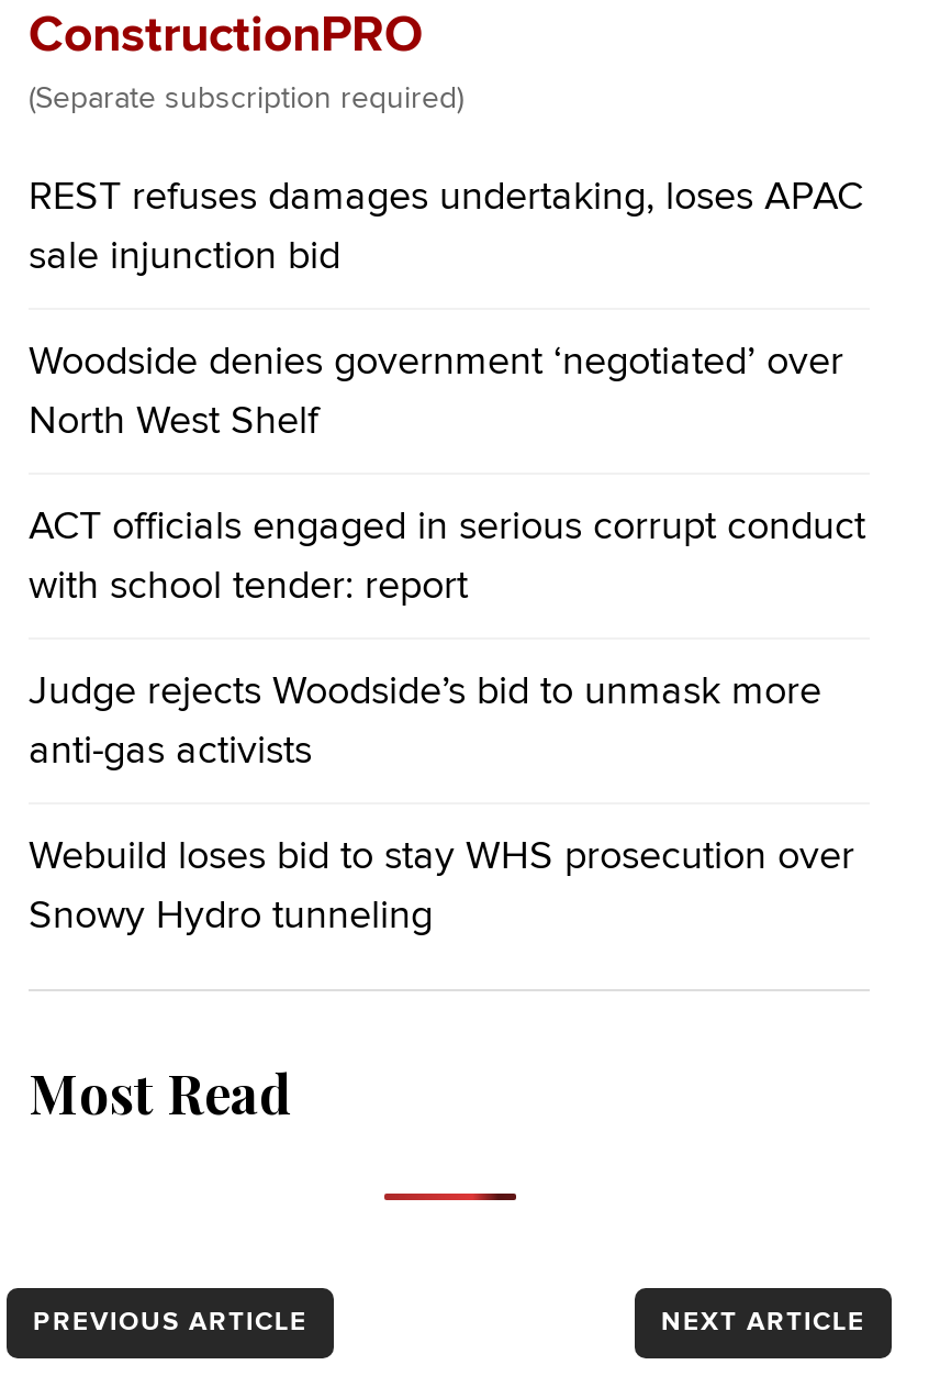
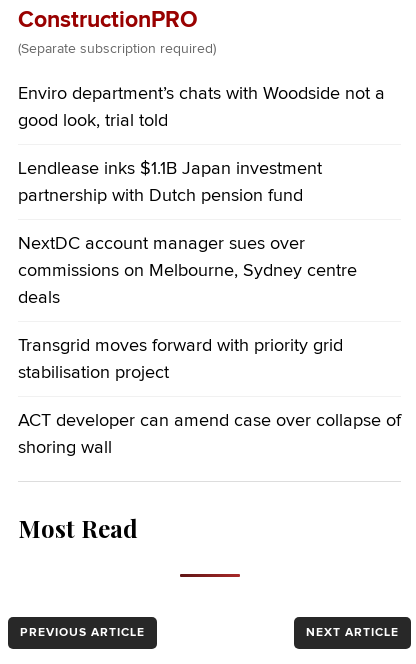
[29,178,865,937] REST refuses damages undertaking, loses APAC | sale injunction bid | Woodside denies government ‘negotiated’ over | North West Shelf | ACT officials engaged in serious corrupt conduct | with school tender: report | Judge rejects Woodside’s bid to unmask more | anti-gas activists | Webuild loses bid to stay WHS prosecution over | Snowy Hydro tunneling -> [18,85,401,457] Enviro department’s chats with Woodside not a | good look, trial told | Lendlease inks $1.1B Japan investment | partnership with Dutch pension fund | NextDC account manager sues over | commissions on Melbourne, Sydney centre | deals | Transgrid moves forward with priority grid | stabilisation project | ACT developer can amend case over collapse of | shoring wall

